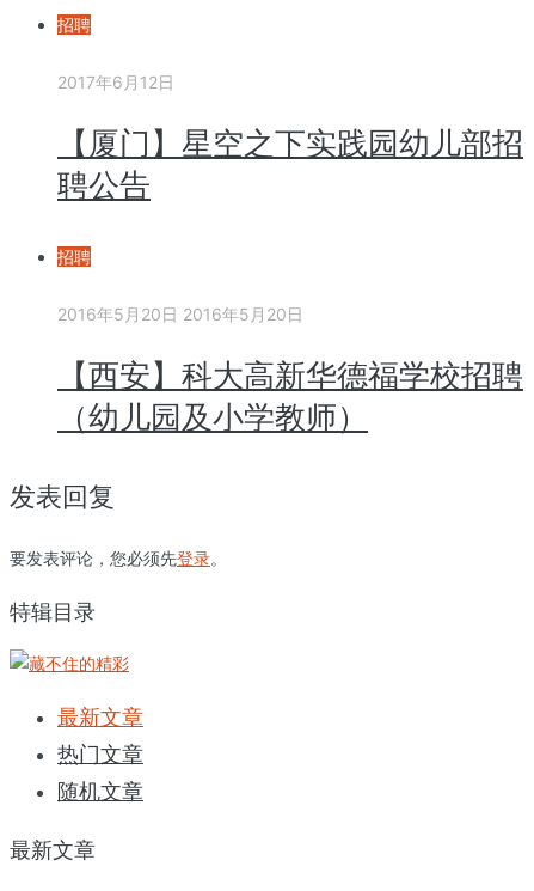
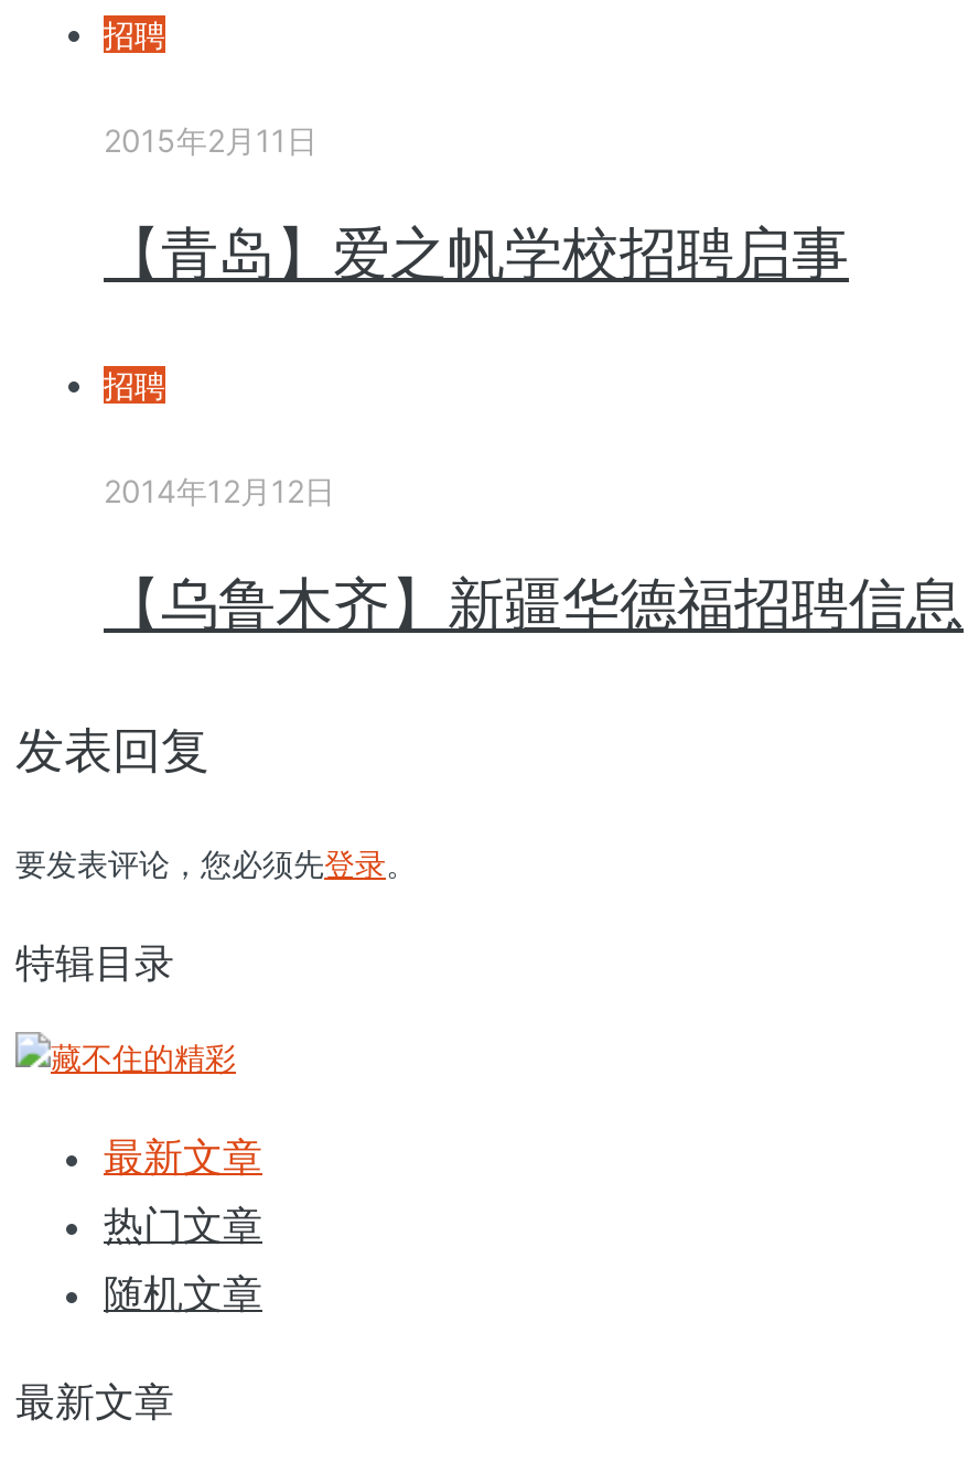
[57,72,174,92] 2017年6月12日 -> [104,122,318,159] 2015年2月11日
[57,125,523,203] 【厦门】星空之下实践园幼儿部招 | 聘公告 -> [104,220,849,286] 【青岛】爱之帆学校招聘启事
[57,304,303,324] 2016年5月20日 2016年5月20日 -> [104,472,335,509] 2014年12月12日
[57,357,523,435] 【西安】科大高新华德福学校招聘 | （幼儿园及小学教师） -> [104,570,964,636] 【乌鲁木齐】新疆华德福招聘信息

